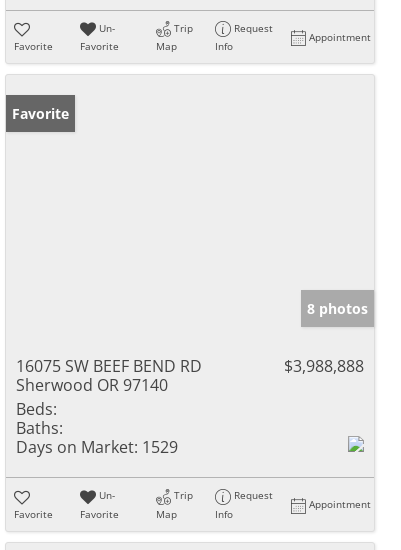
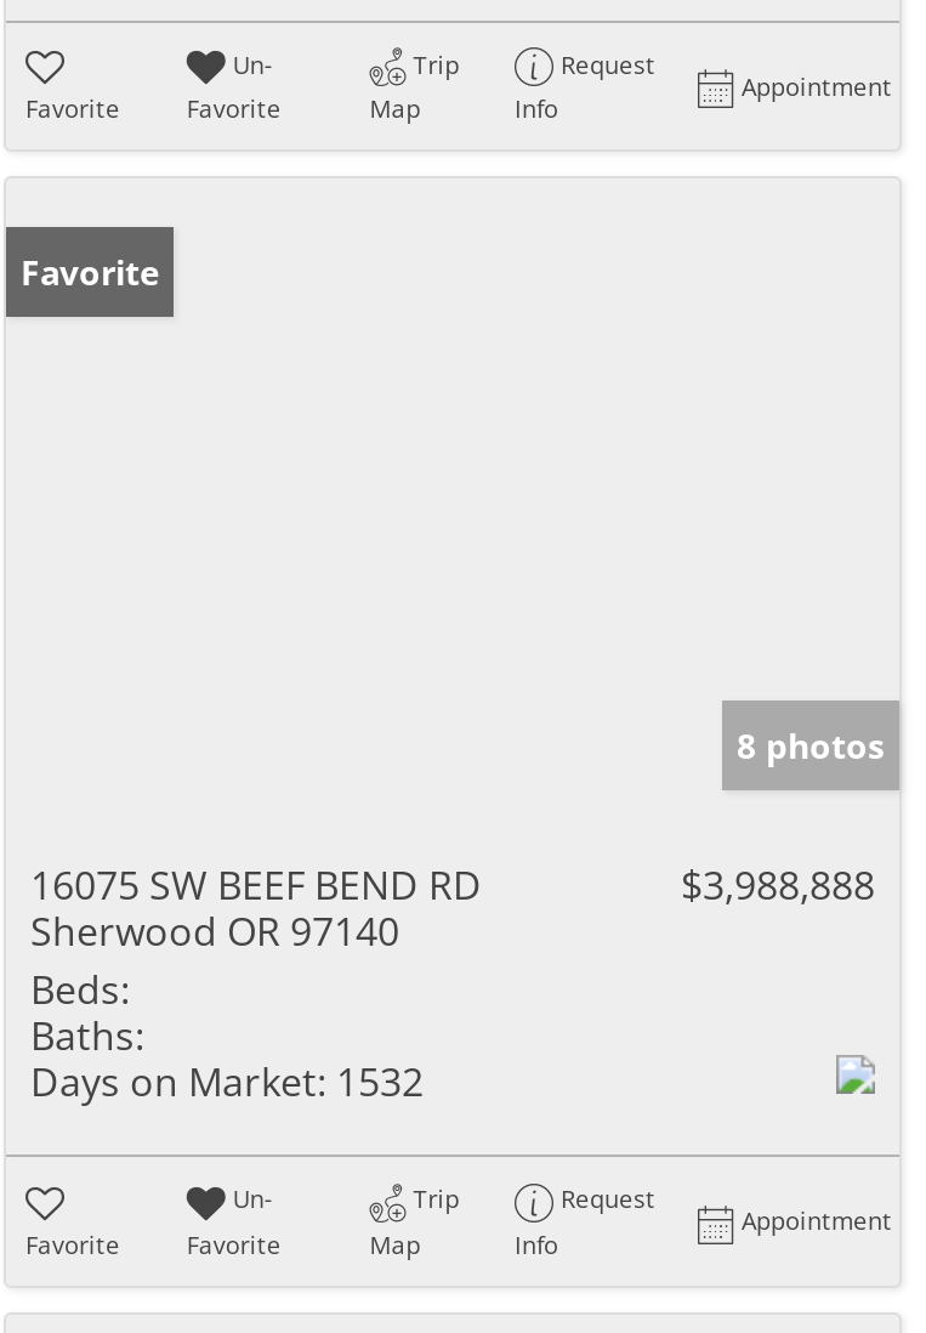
[16,436,178,458] Days on Market: 1529 -> [30,1056,424,1109] Days on Market: 1532

